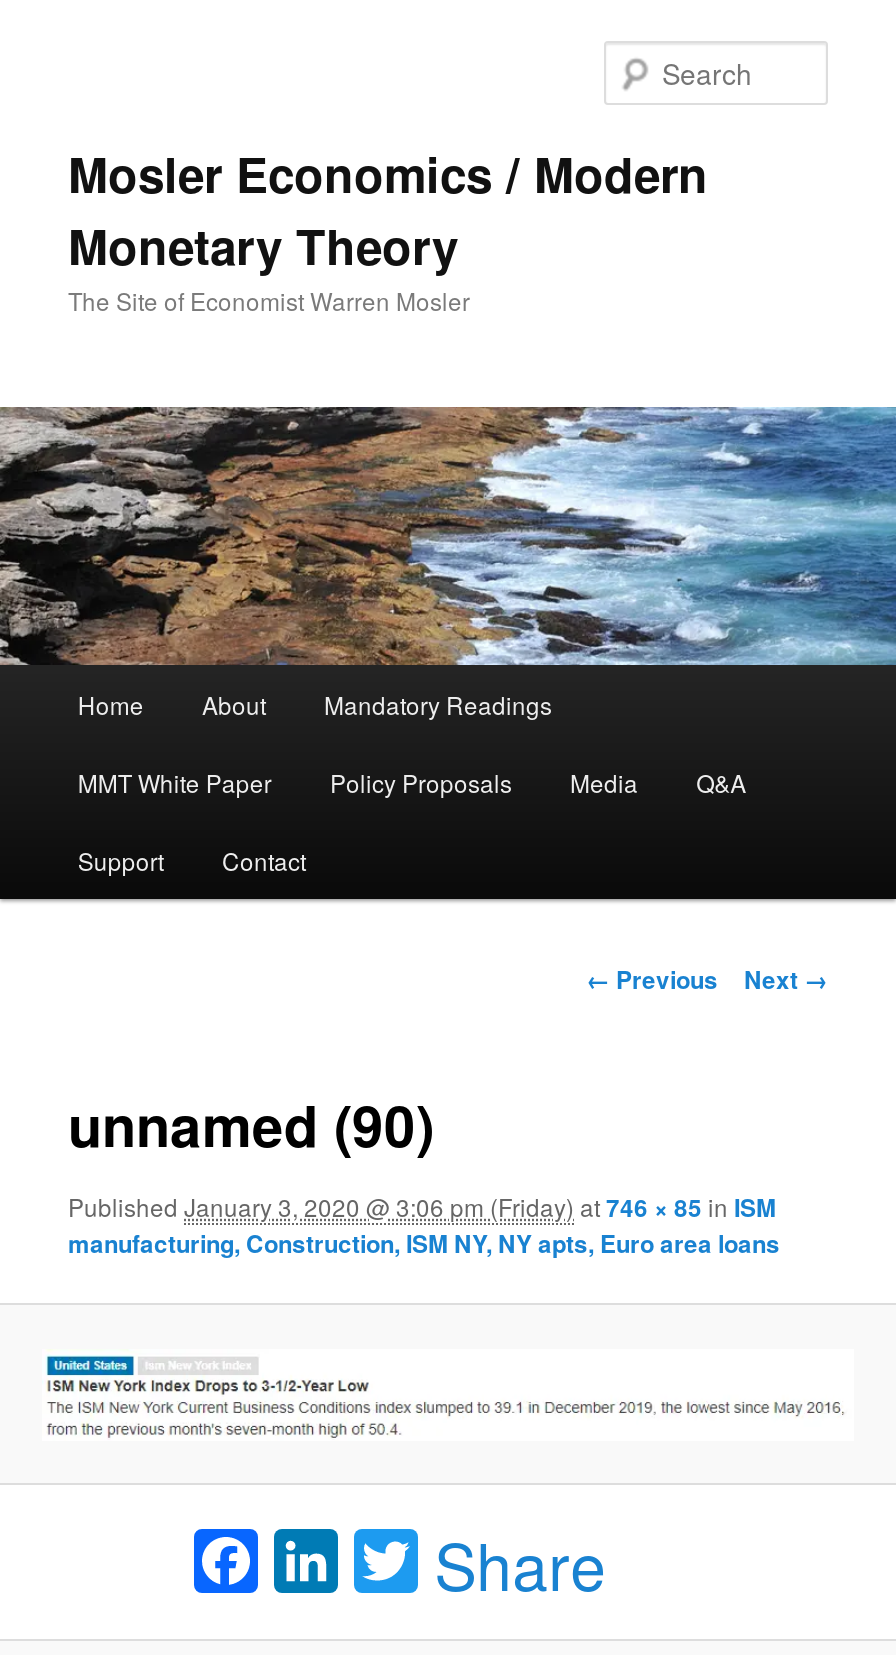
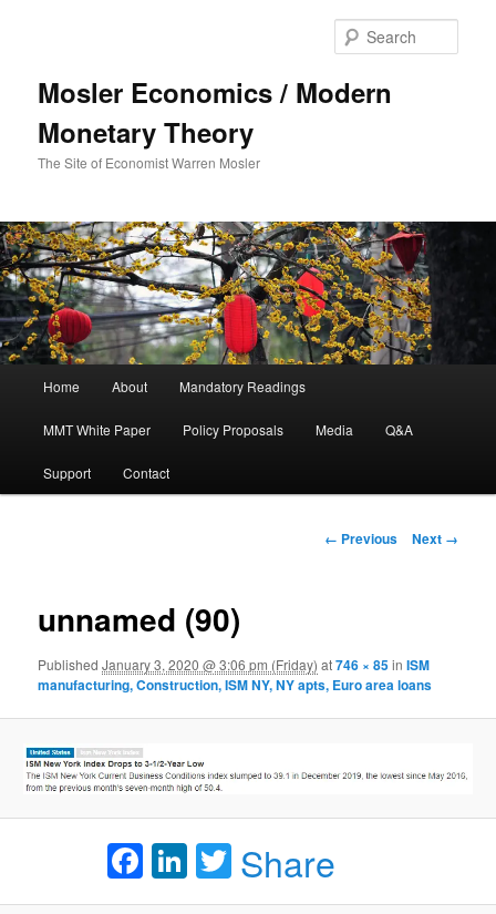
[6,405,890,667] [image] -> [3,220,493,366] [image]

